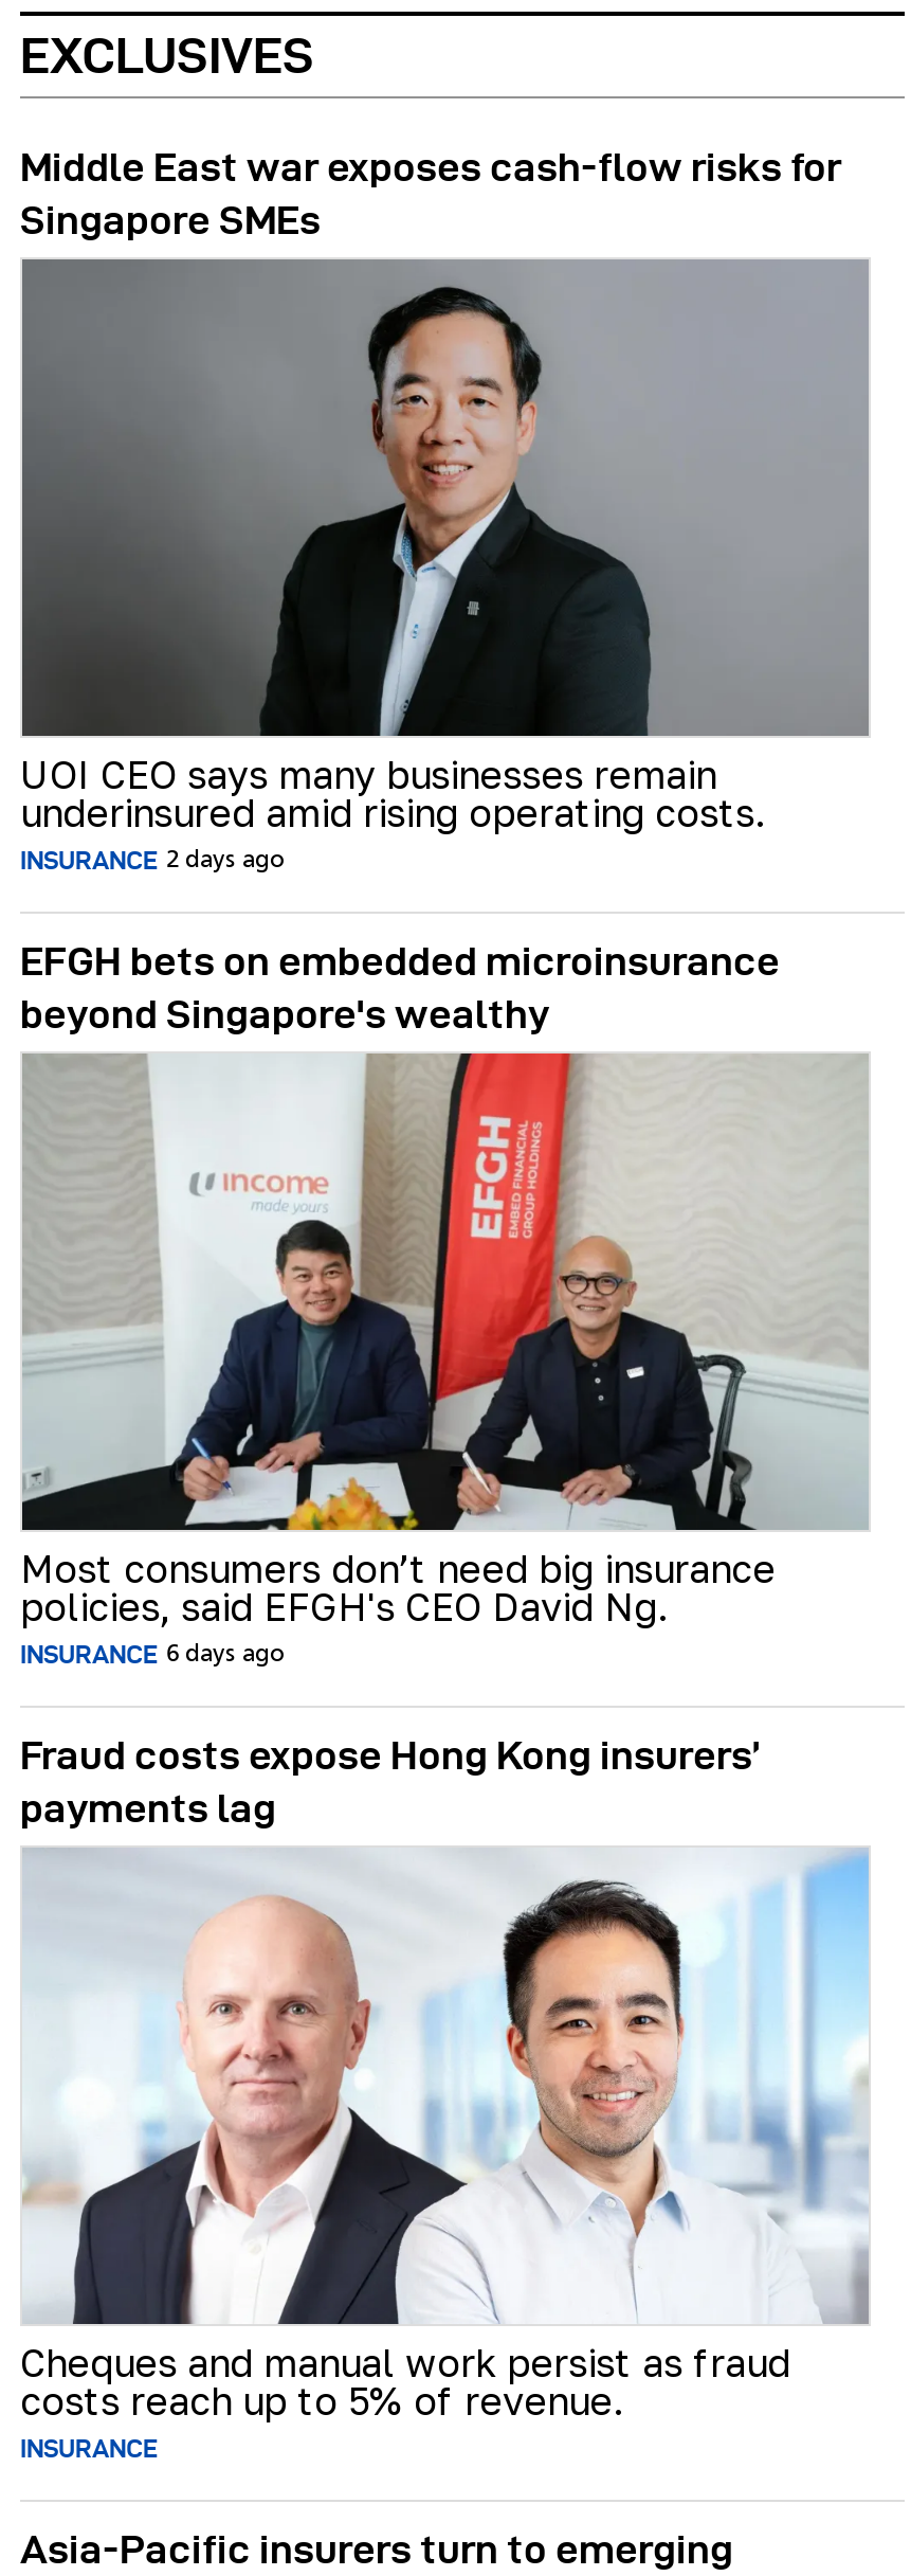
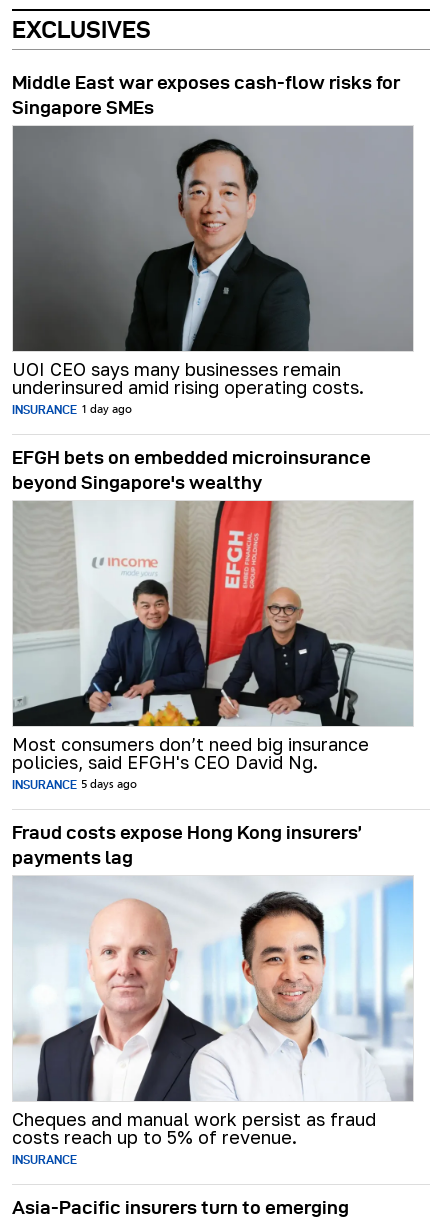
[20,846,285,874] INSURANCE 2 days ago -> [12,403,132,416] INSURANCE 1 day ago
[20,1640,285,1668] INSURANCE 6 days ago -> [12,778,137,791] INSURANCE 5 days ago

